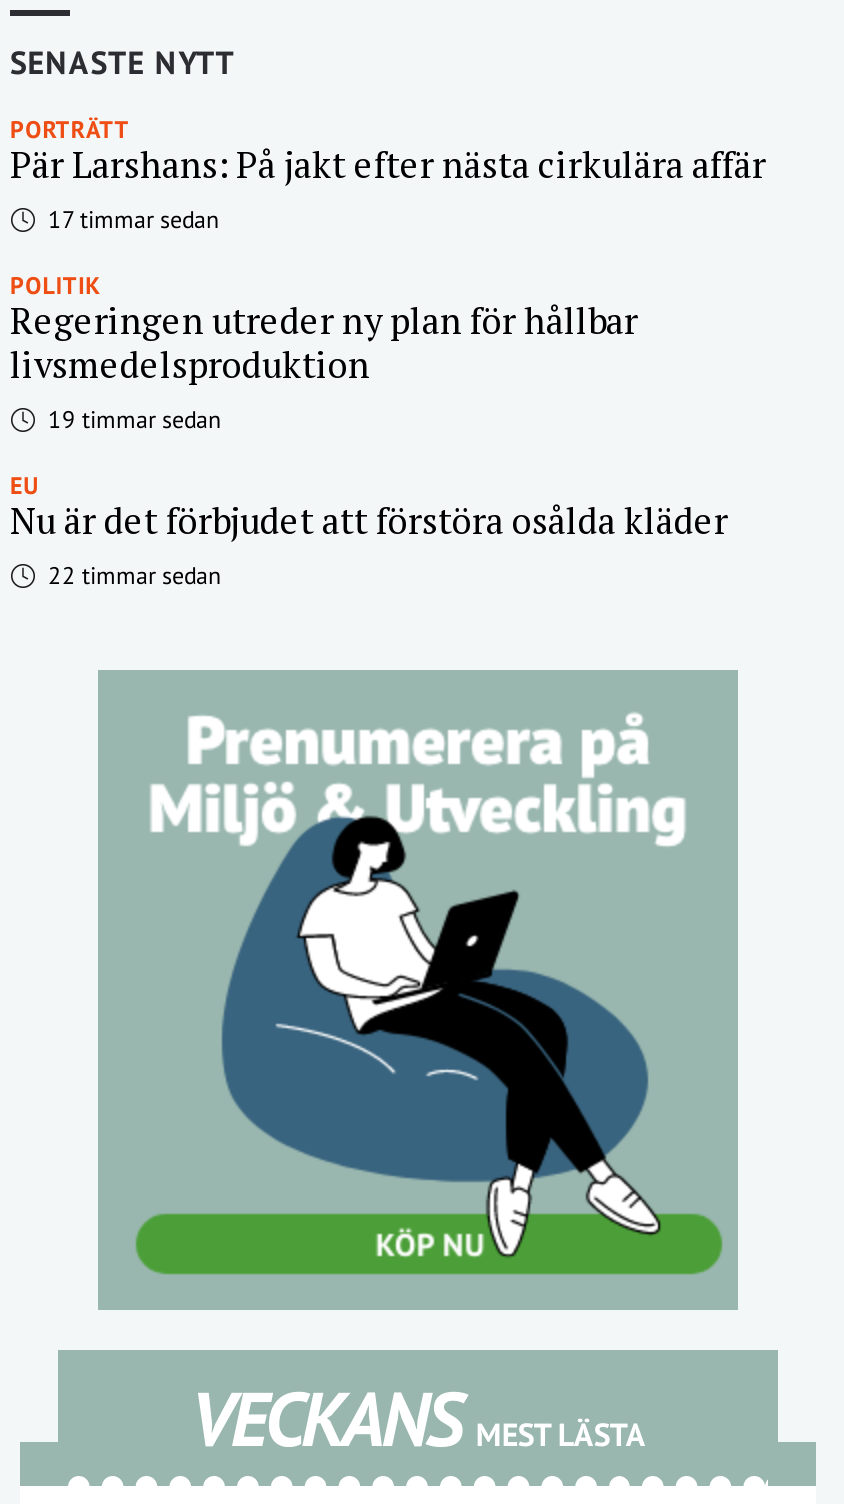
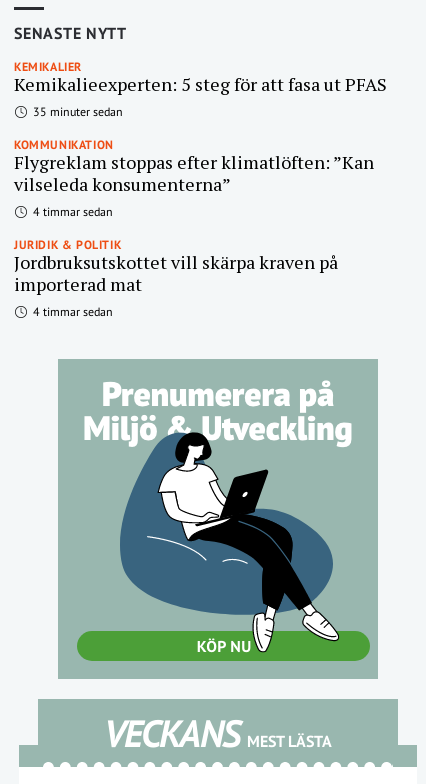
[10,114,766,234] PORTRÄTT | Pär Larshans: På jakt efter nästa cirkulära affär | 17 timmar sedan -> [14,59,387,119] KEMIKALIER | Kemikalieexperten: 5 steg för att fasa ut PFAS | 35 minuter sedan
[10,270,638,434] POLITIK | Regeringen utreder ny plan för hållbar | livsmedelsproduktion | 19 timmar sedan -> [14,137,374,219] KOMMUNIKATION | Flygreklam stoppas efter klimatlöften: ”Kan | vilseleda konsumenterna” | 4 timmar sedan
[10,470,728,590] EU | Nu är det förbjudet att förstöra osålda kläder | 22 timmar sedan -> [14,237,338,319] JURIDIK & POLITIK | Jordbruksutskottet vill skärpa kraven på | importerad mat | 4 timmar sedan

